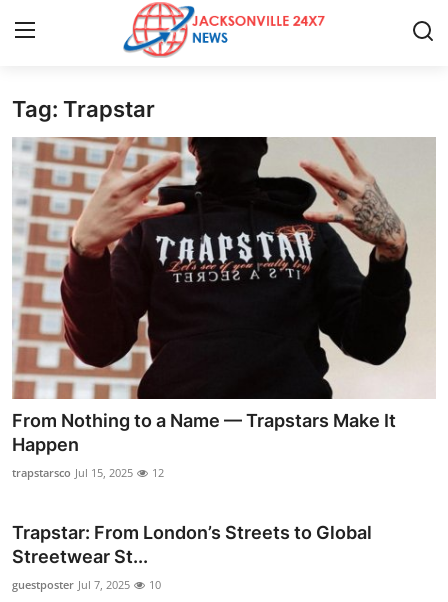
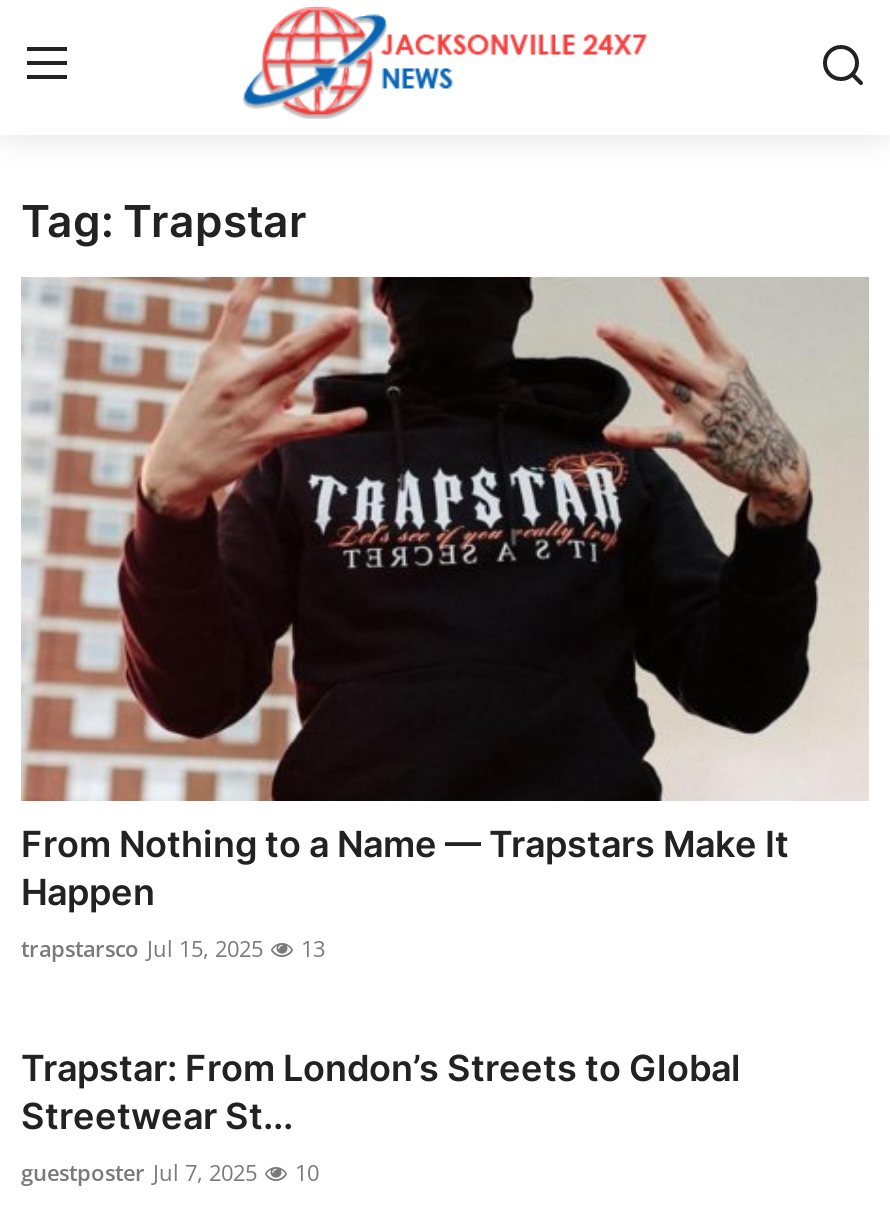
[149,465,164,480] 12 -> [295,934,325,964] 13

